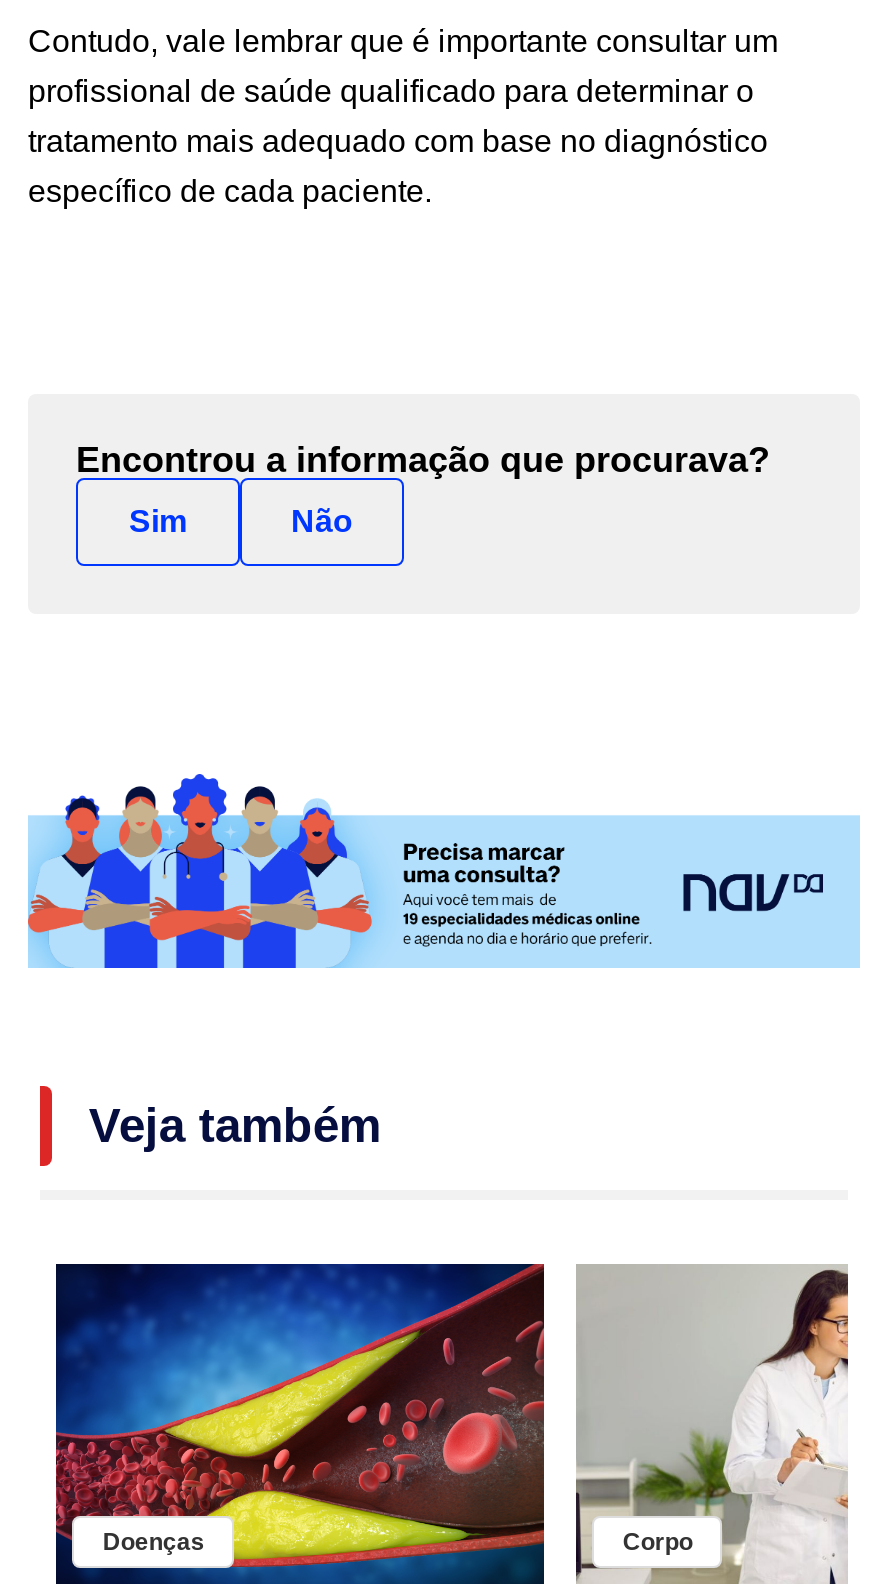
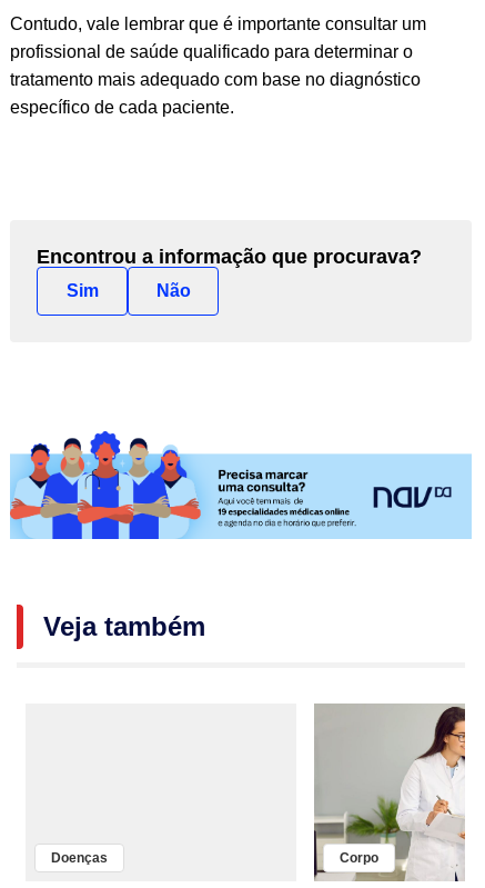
[54,1262,546,1586] [image] -> none

